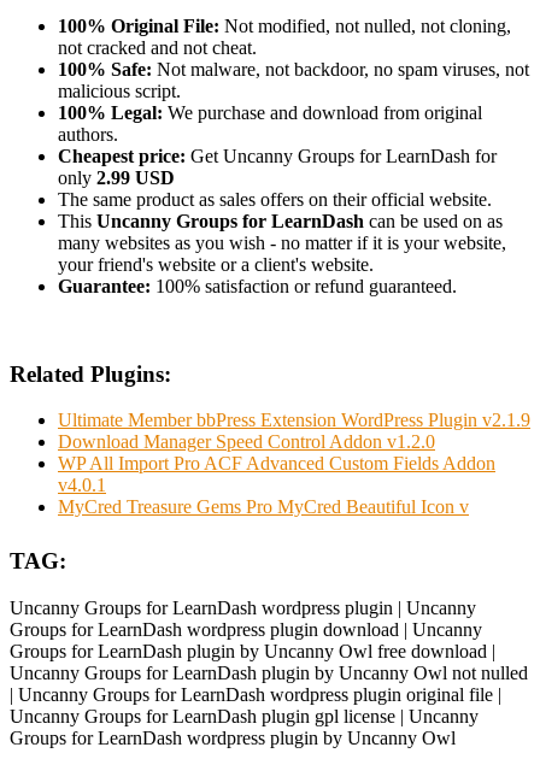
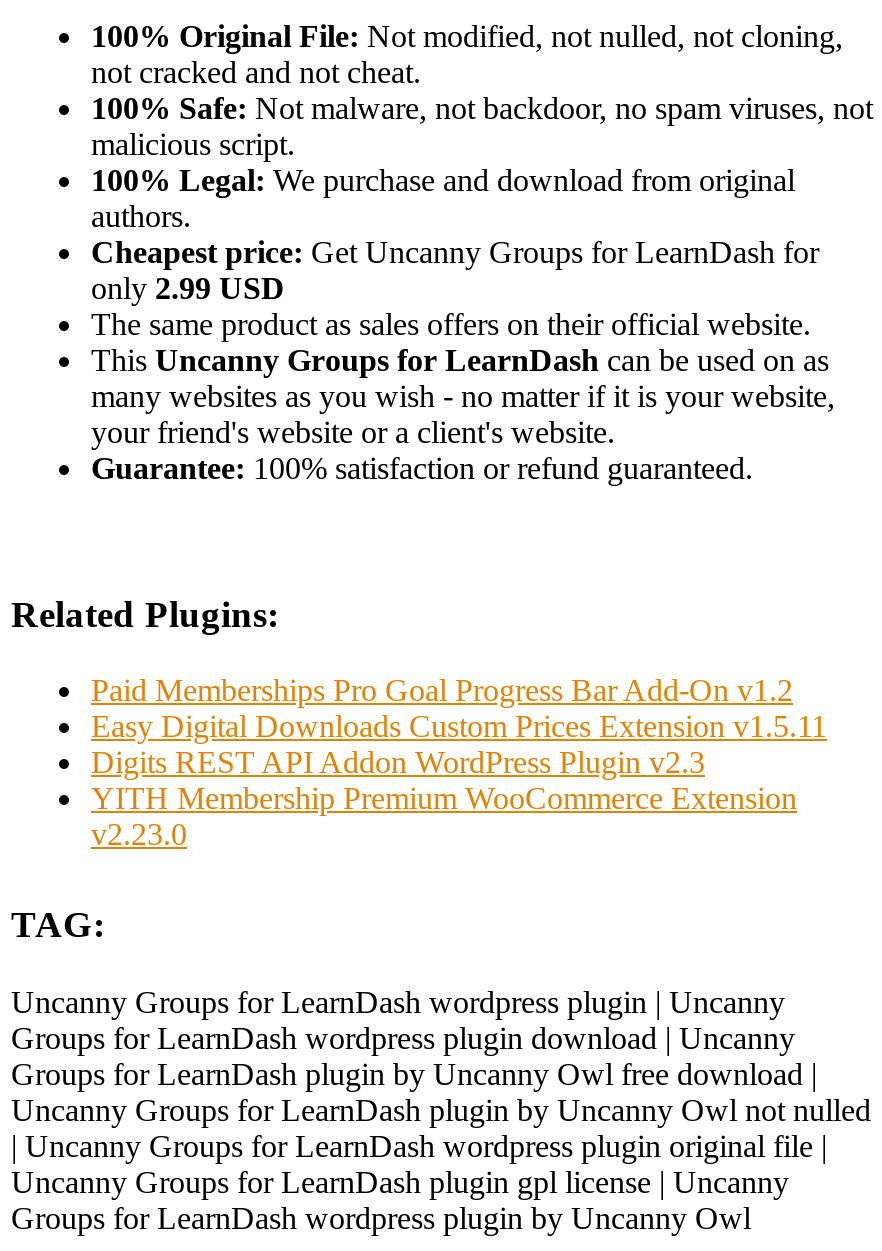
[58,410,530,517] Ultimate Member bbPress Extension WordPress Plugin v2.1.9 | Download Manager Speed Control Addon v1.2.0 | WP All Import Pro ACF Advanced Custom Fields Addon | v4.0.1 | MyCred Treasure Gems Pro MyCred Beautiful Icon v -> [91,674,827,852] Paid Memberships Pro Goal Progress Bar Add-On v1.2 | Easy Digital Downloads Custom Prices Extension v1.5.11 | Digits REST API Addon WordPress Plugin v2.3 | YITH Membership Premium WooCommerce Extension | v2.23.0

